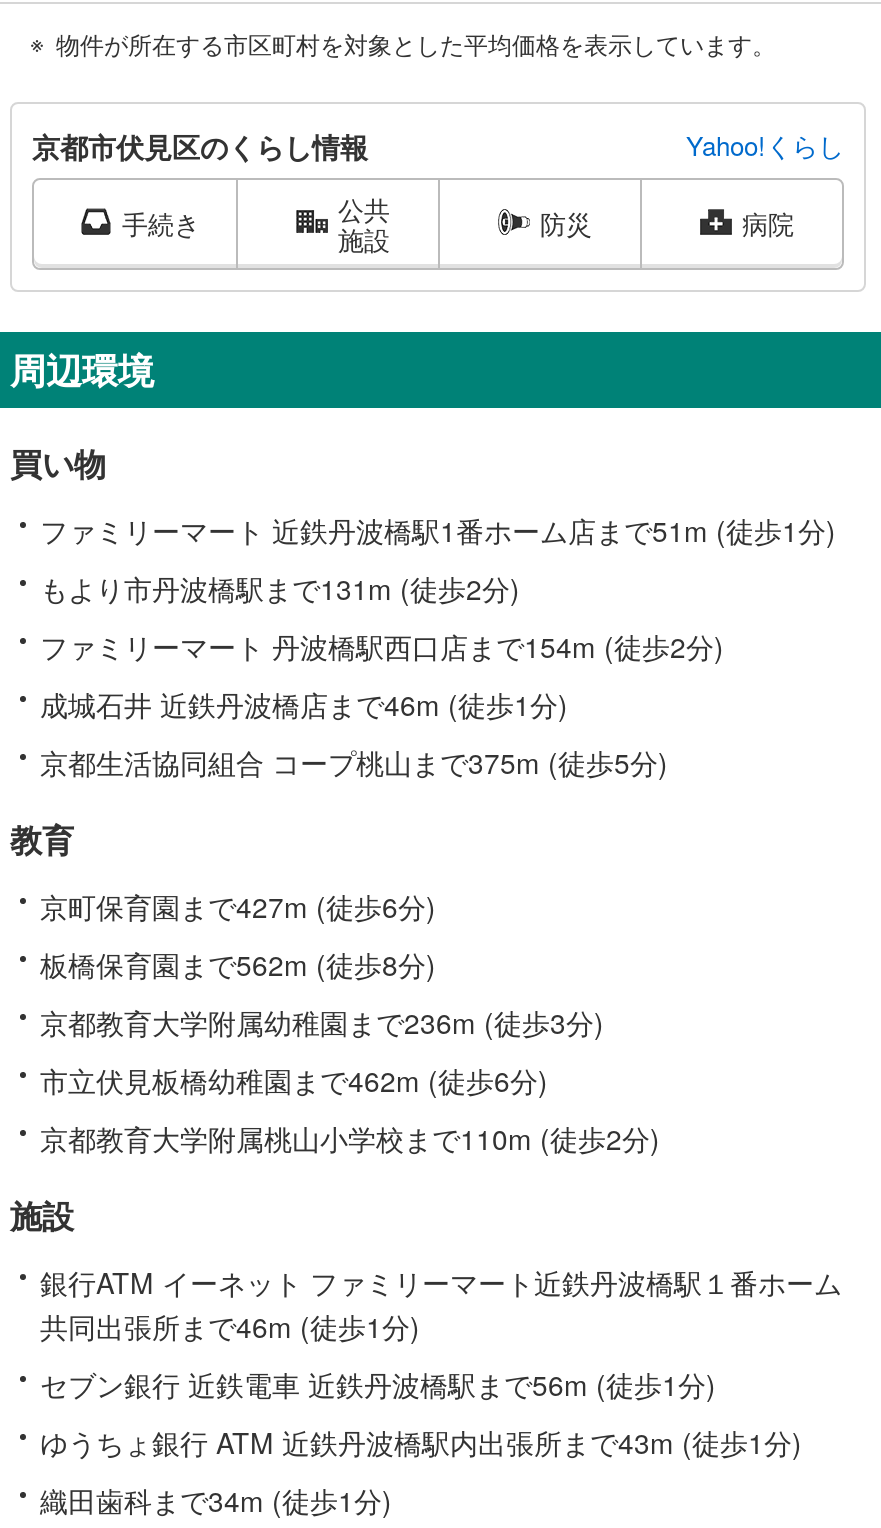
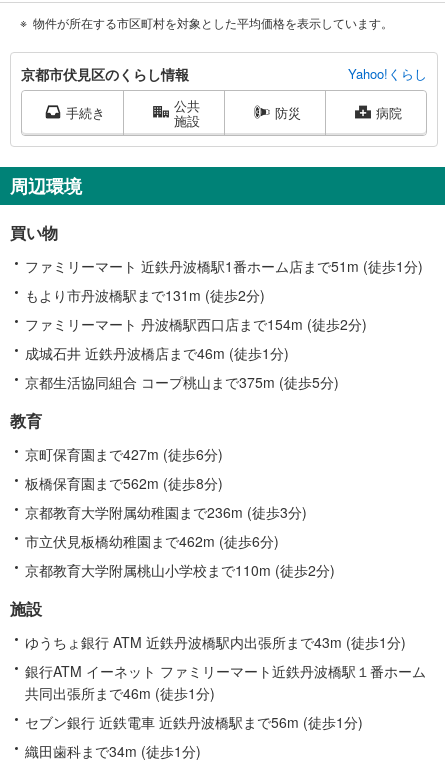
moved [40,1262,842,1404] -> [25,661,426,732]: 銀行ATM イーネット ファミリーマート近鉄丹波橋駅１番ホーム | 共同出張所まで46m (徒歩1分) | セブン銀行 近鉄電車 近鉄丹波橋駅まで56m (徒歩1分)
moved [40,1422,802,1462] -> [25,632,406,652]: ゆうちょ銀行 ATM 近鉄丹波橋駅内出張所まで43m (徒歩1分)

